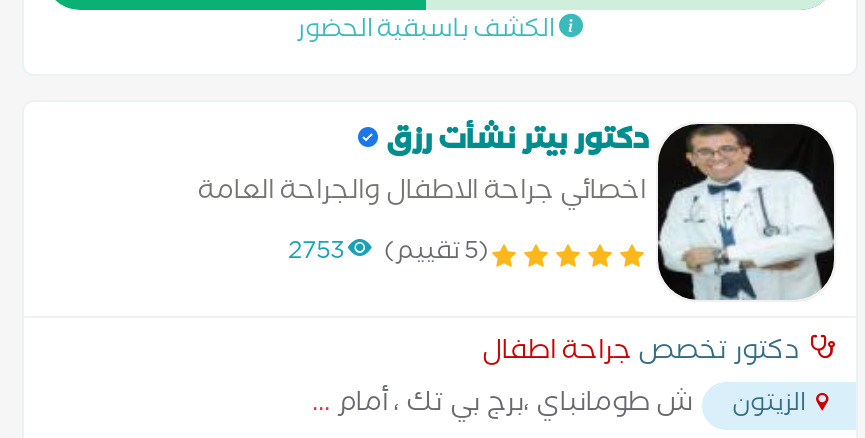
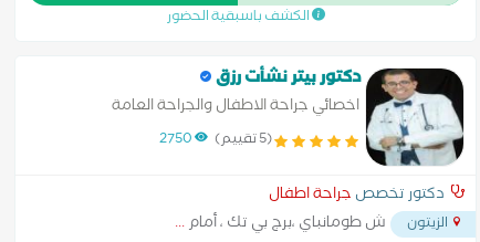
[288,232,344,278] 2753 -> [159,128,192,154] 2750

